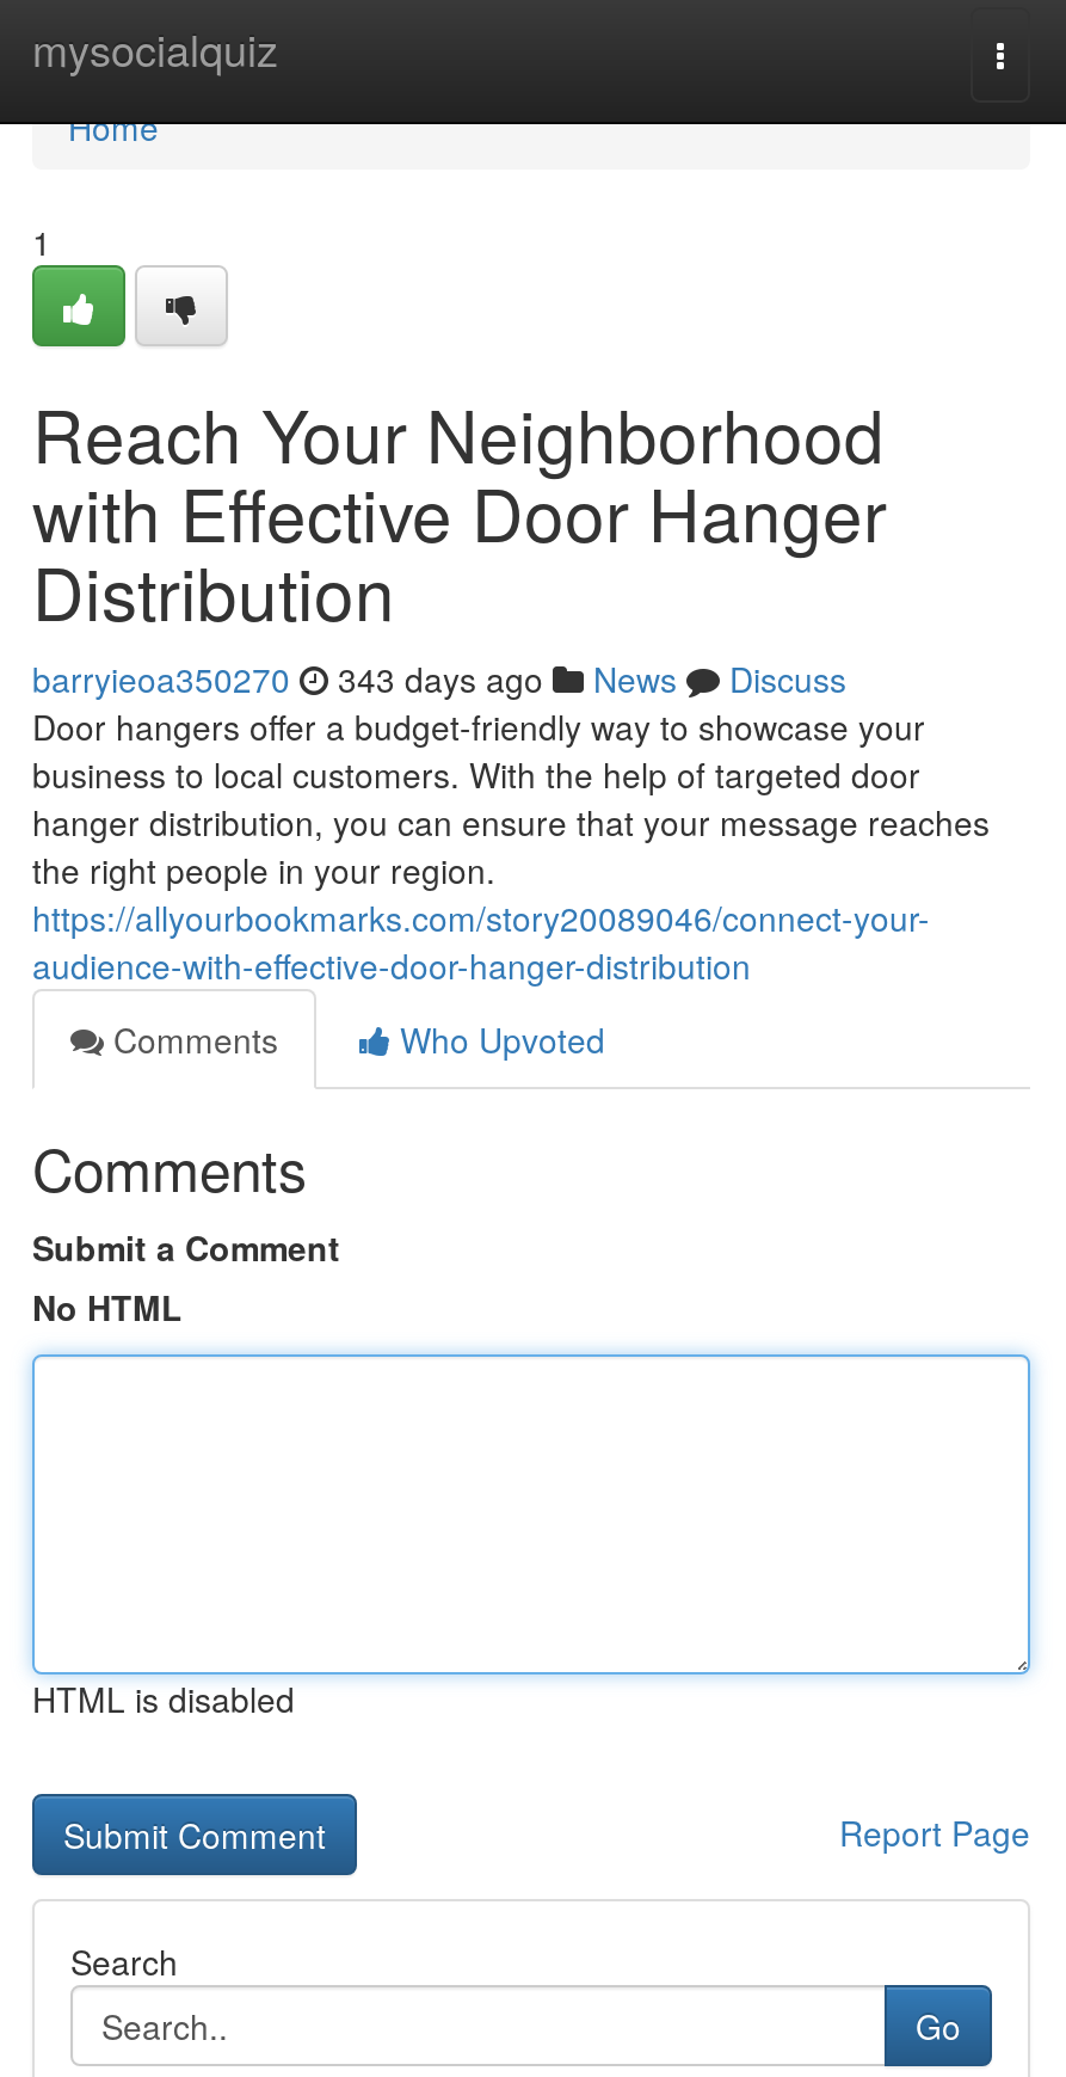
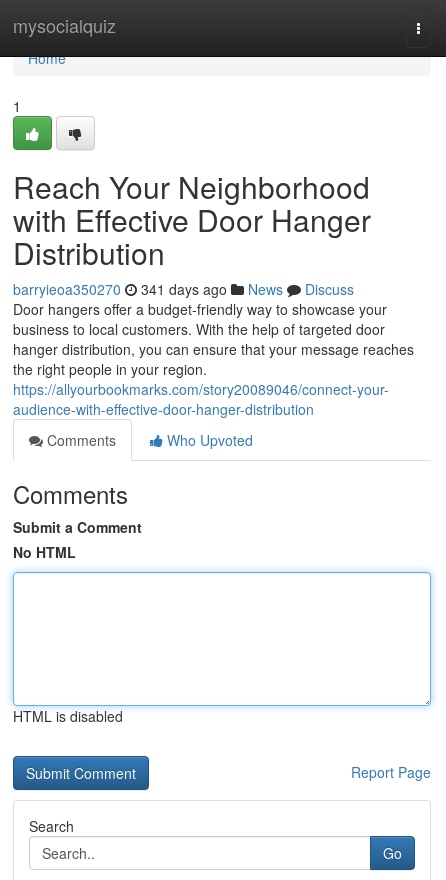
[32,655,846,702] barryieoa350270 343 days ago News Discuss -> [13,279,354,299] barryieoa350270 341 days ago News Discuss

